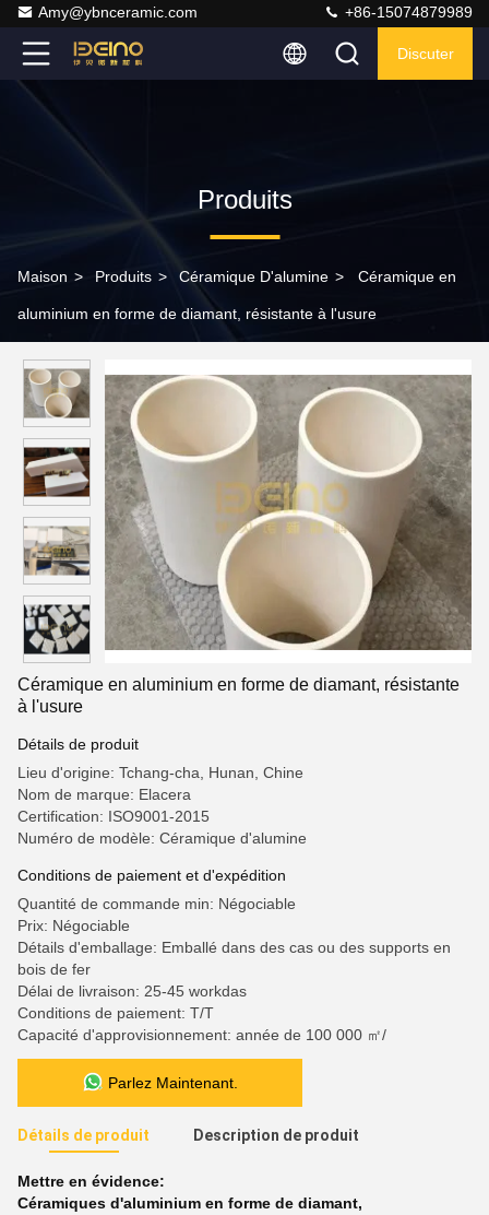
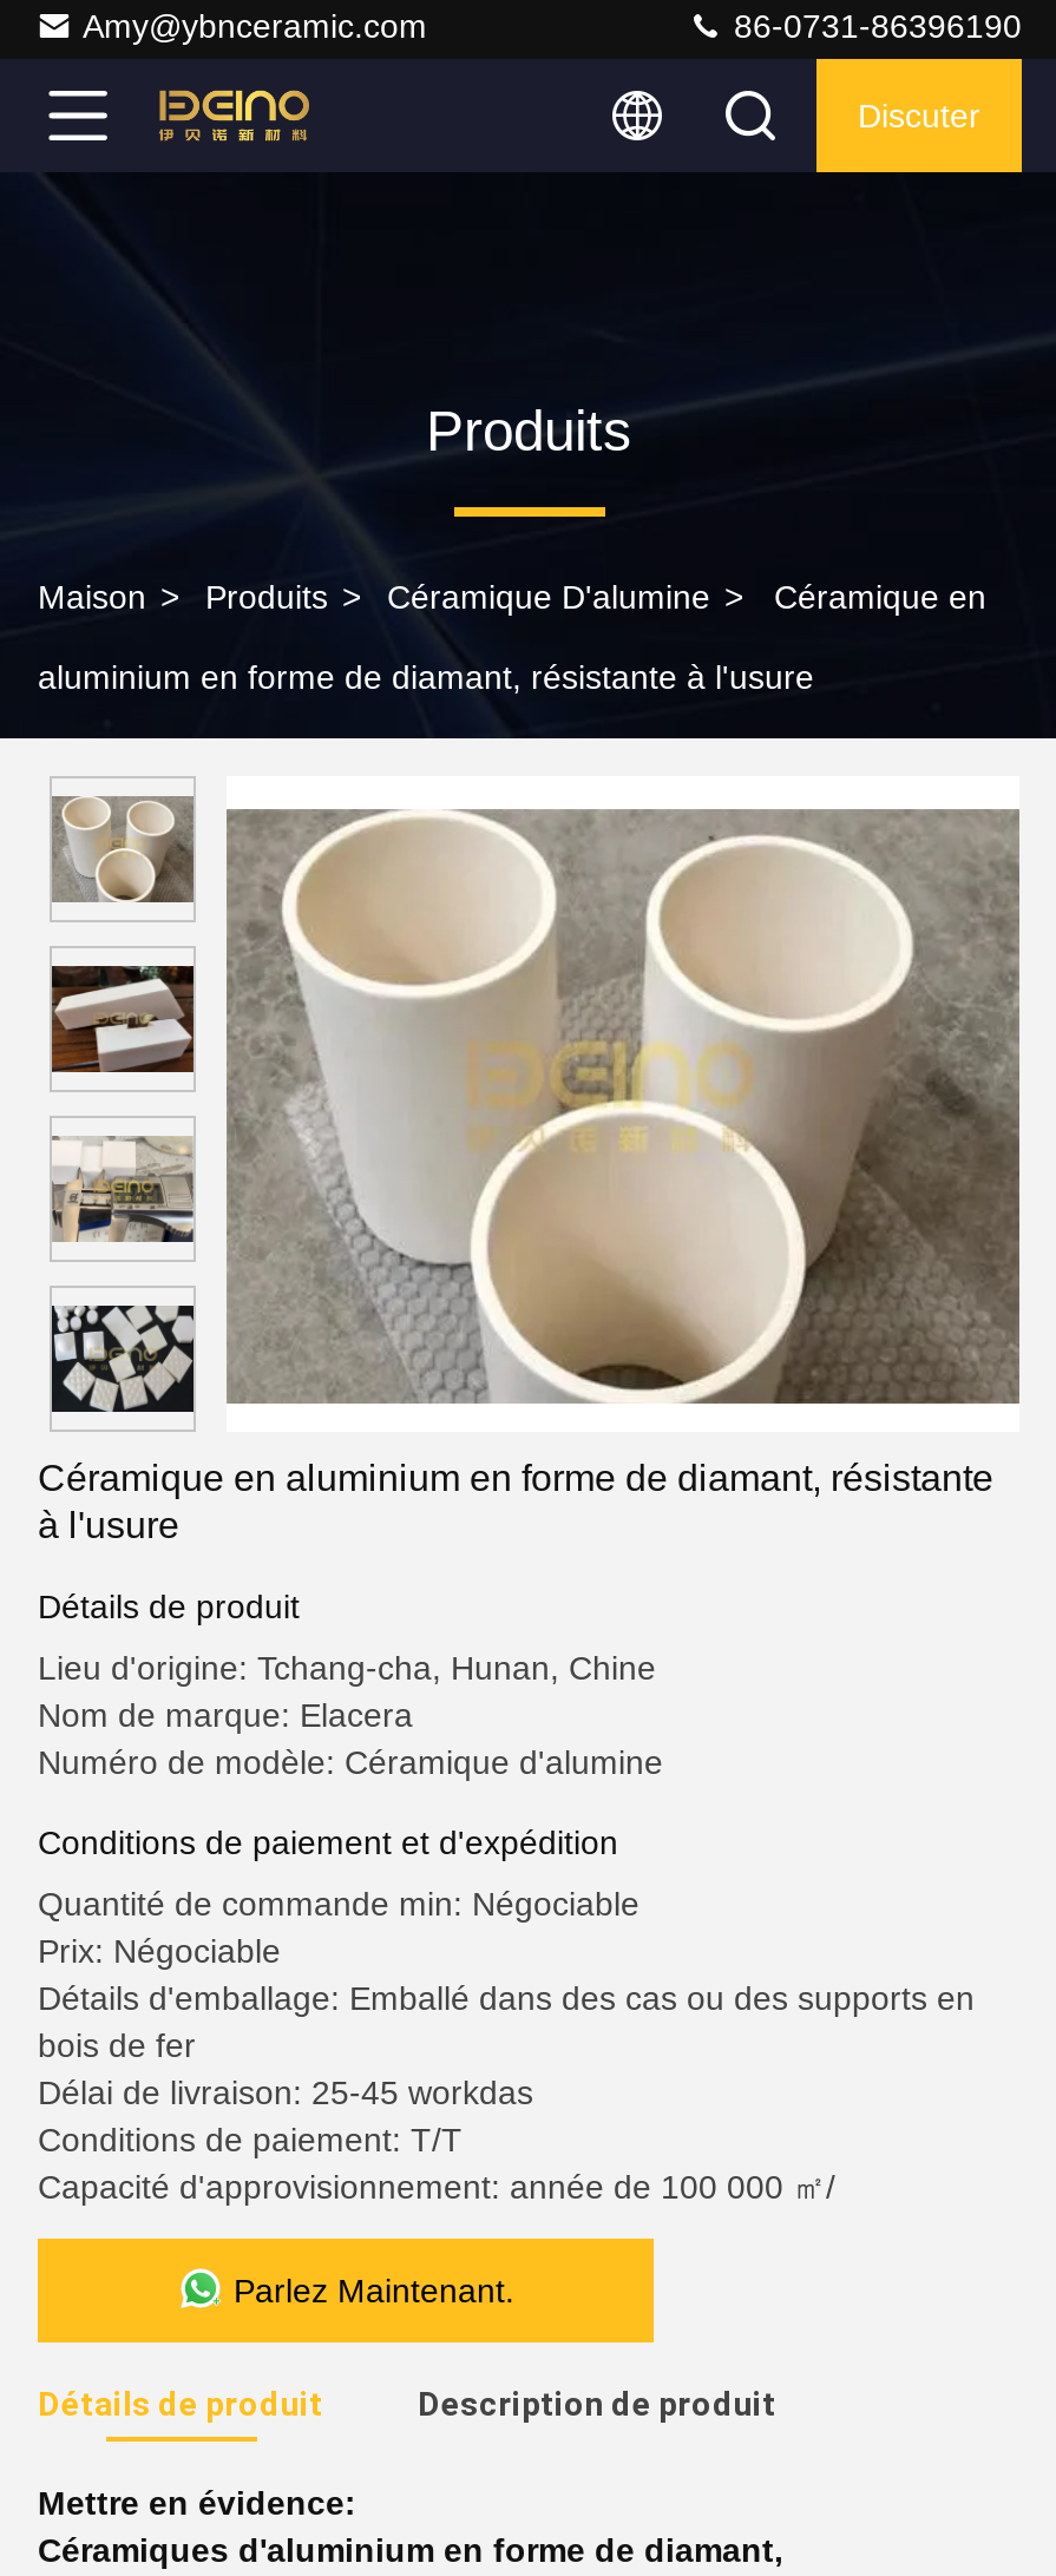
[341,3,473,21] +86-15074879989 -> [724,7,1022,45] 86-0731-86396190
[17,807,210,825] Certification: ISO9001-2015 -> none

